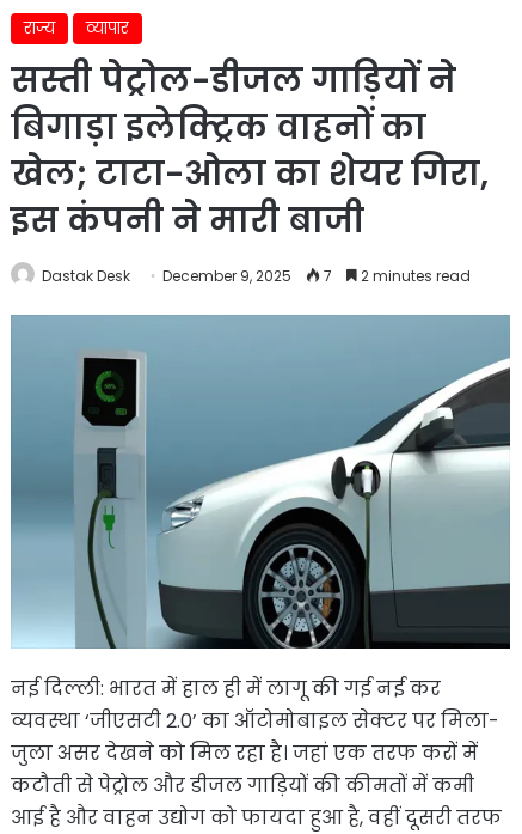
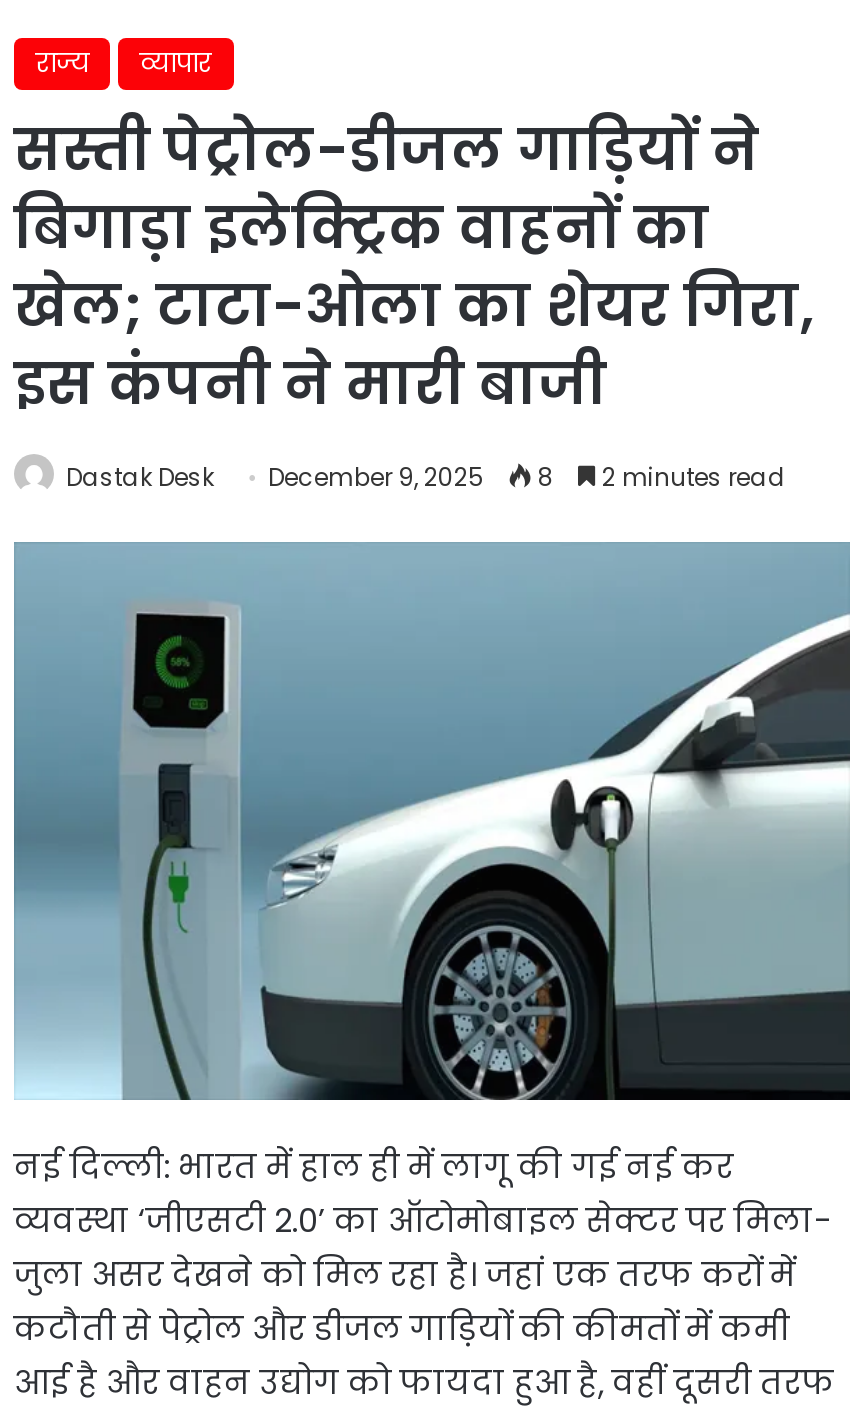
[42,266,471,286] Dastak Desk December 9, 2025 7 2 minutes read -> [66,460,786,494] Dastak Desk December 9, 2025 8 2 minutes read

